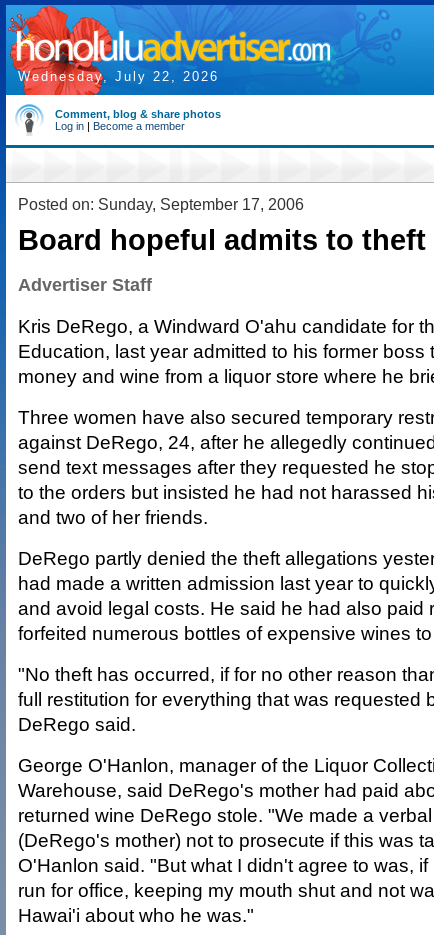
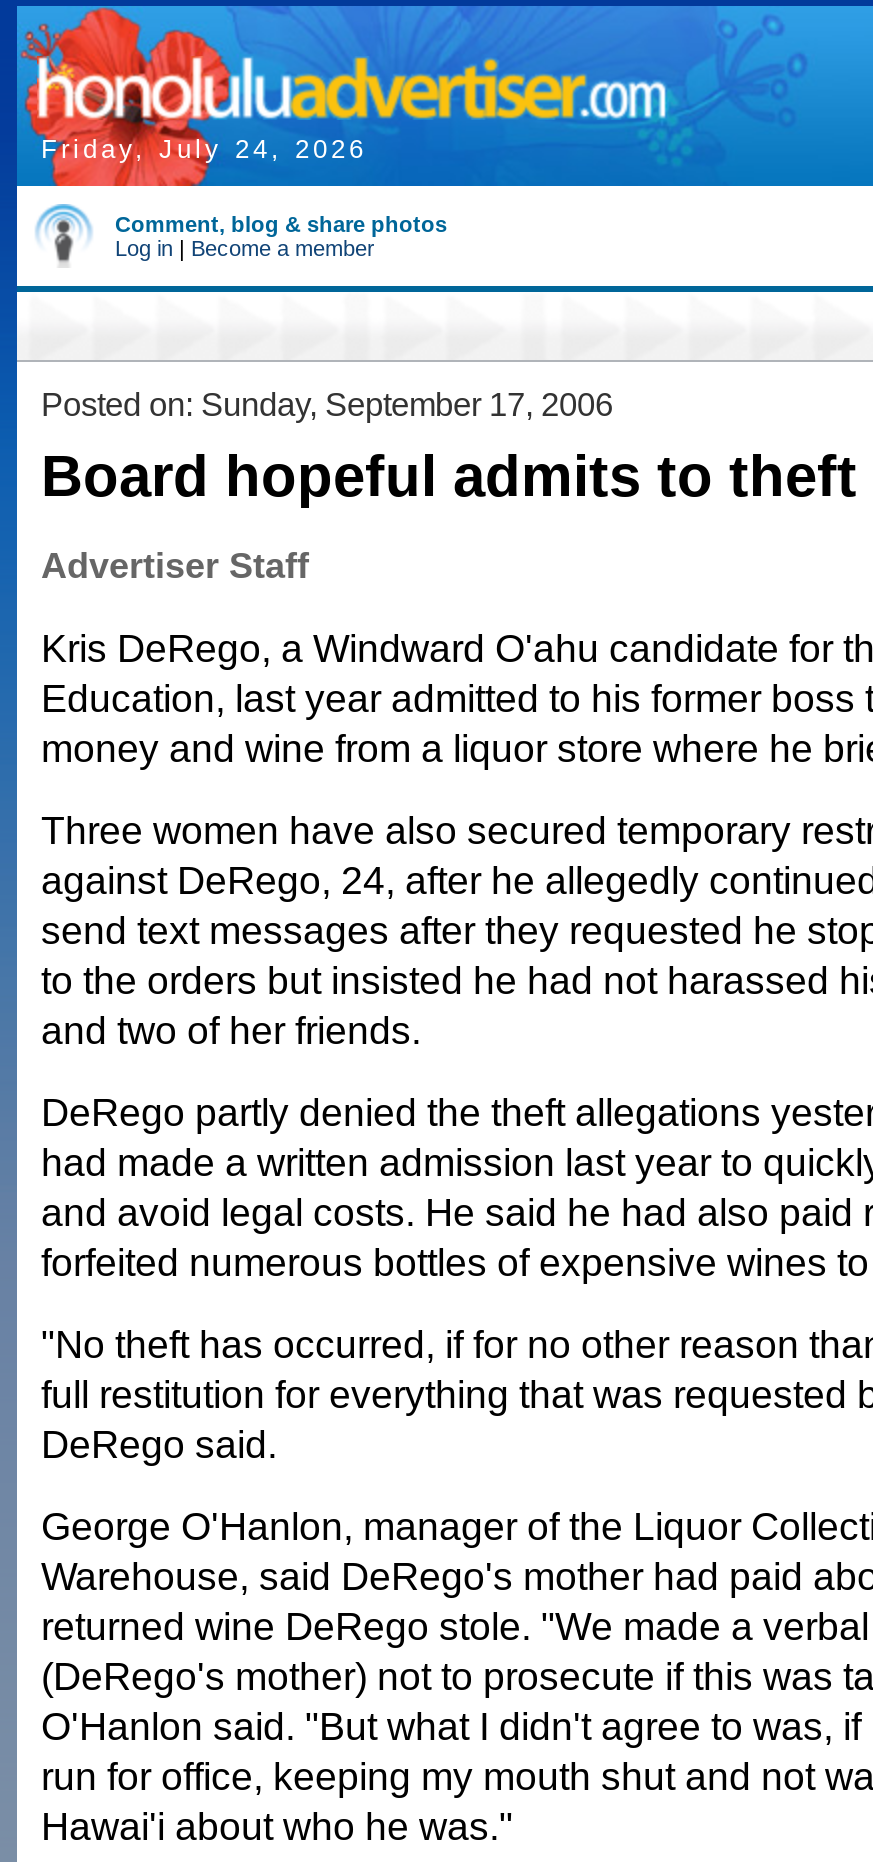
[18,69,219,84] Wednesday, July 22, 2026 -> [41,134,367,164] Friday, July 24, 2026

